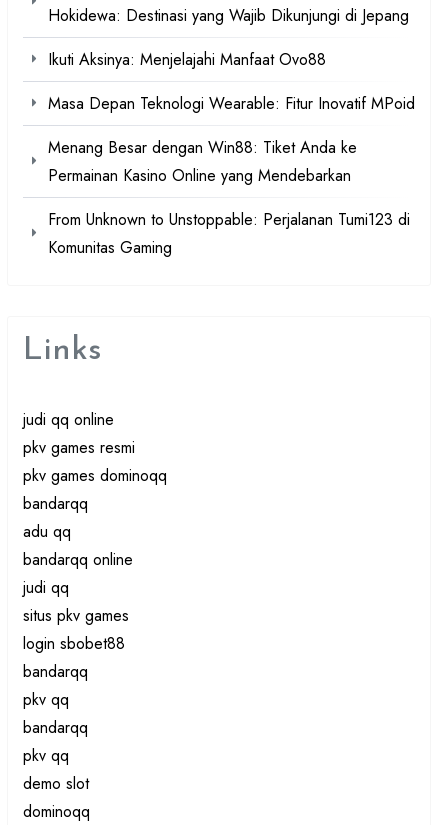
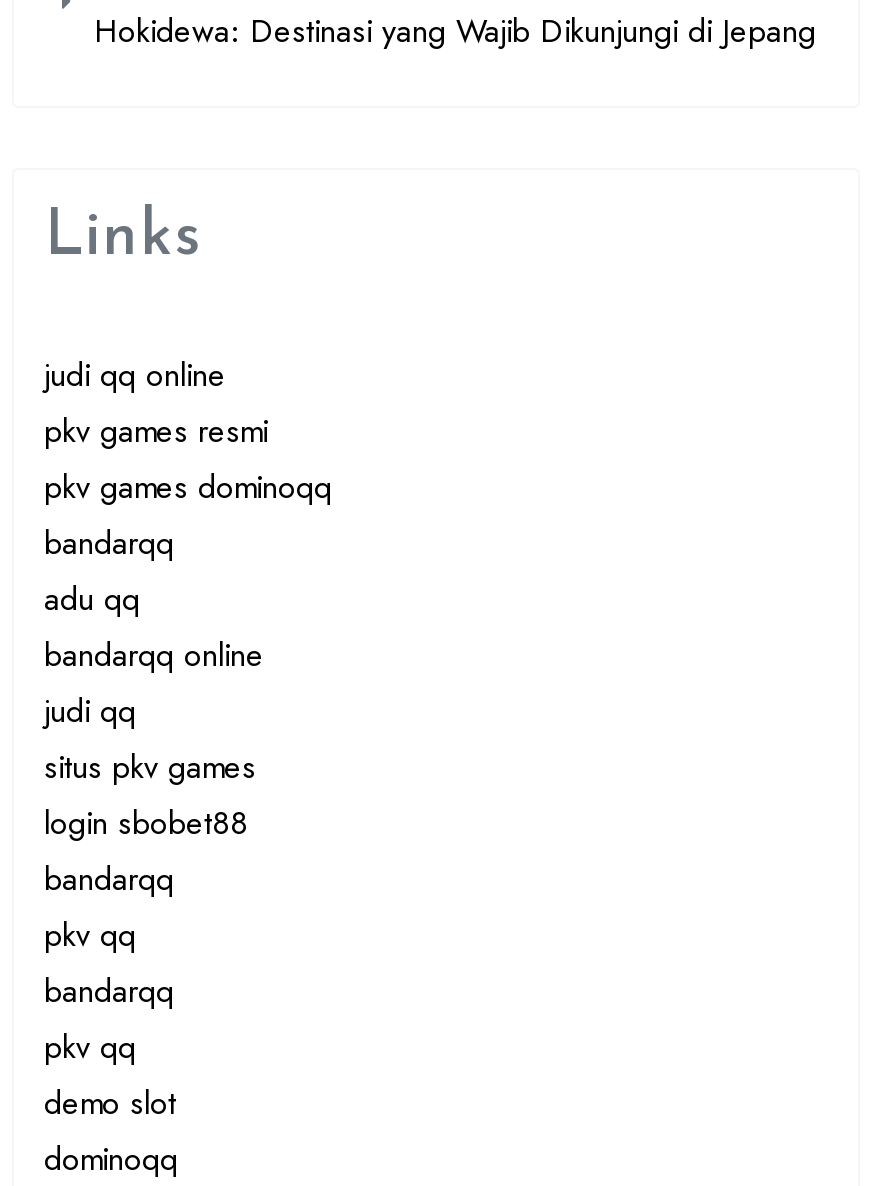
[48,48,415,259] Ikuti Aksinya: Menjelajahi Manfaat Ovo88 | Masa Depan Teknologi Wearable: Fitur Inovatif MPoid | Menang Besar dengan Win88: Tiket Anda ke | Permainan Kasino Online yang Mendebarkan | From Unknown to Unstoppable: Perjalanan Tumi123 di | Komunitas Gaming -> none

